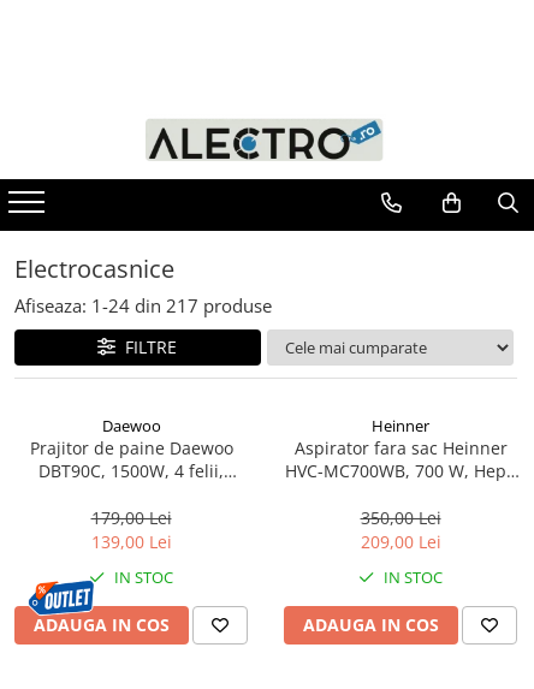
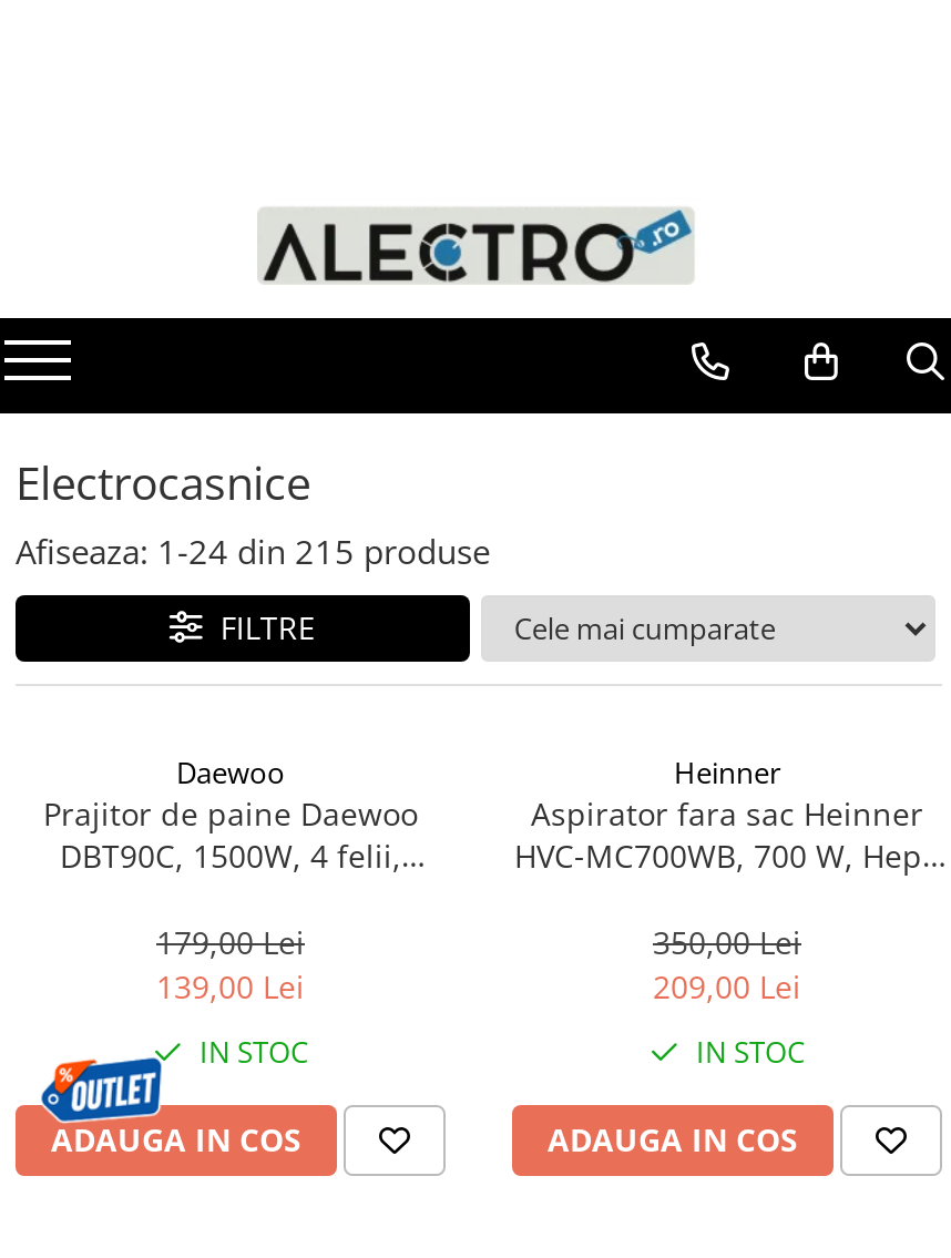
[14,293,272,317] Afiseaza: 1- 24 din 217 produse -> [16,528,490,572] Afiseaza: 1- 24 din 215 produse

